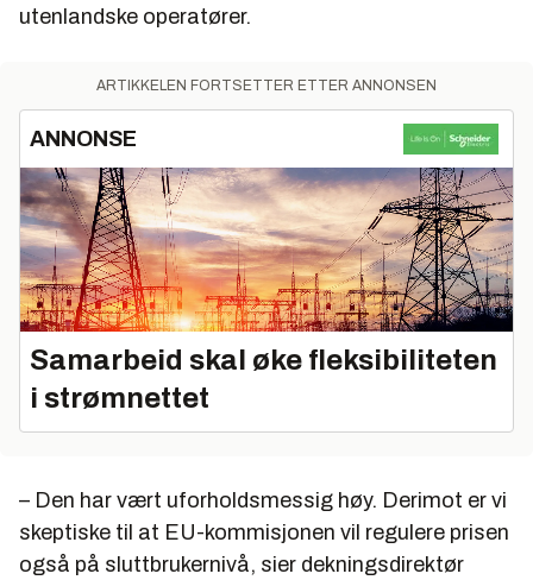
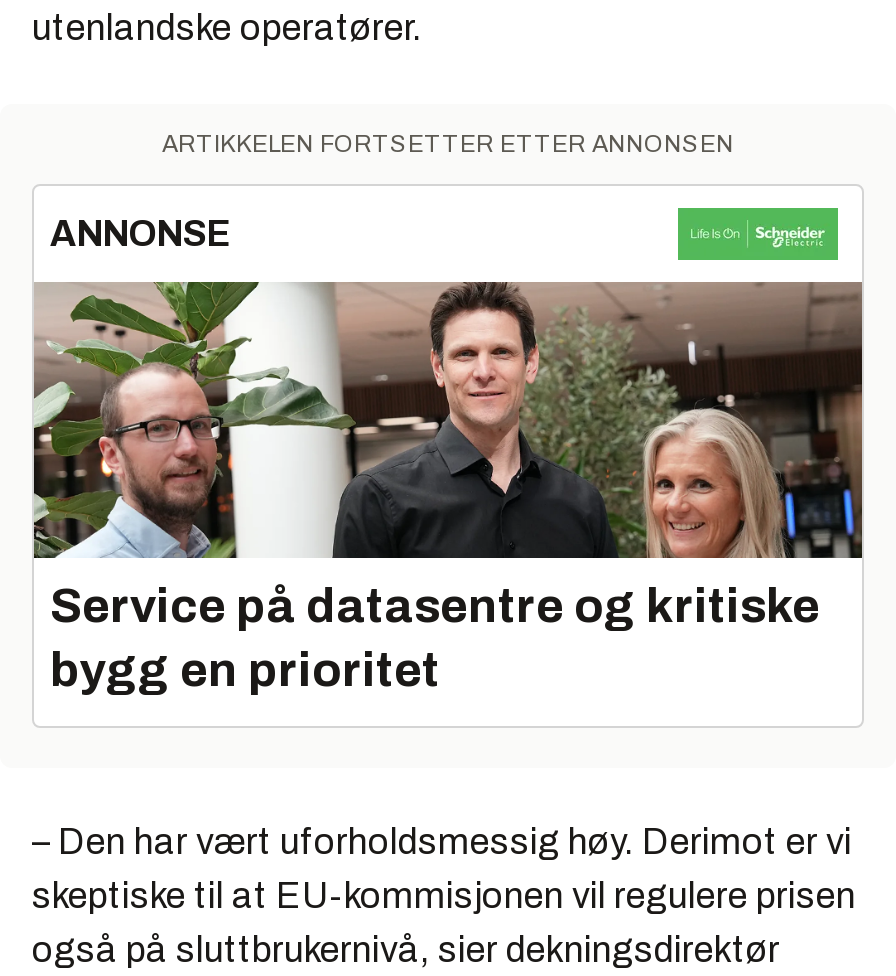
[19,166,514,413] [image] | Samarbeid skal øke fleksibiliteten | i strømnettet -> [32,280,864,695] [image] | Service på datasentre og kritiske | bygg en prioritet

